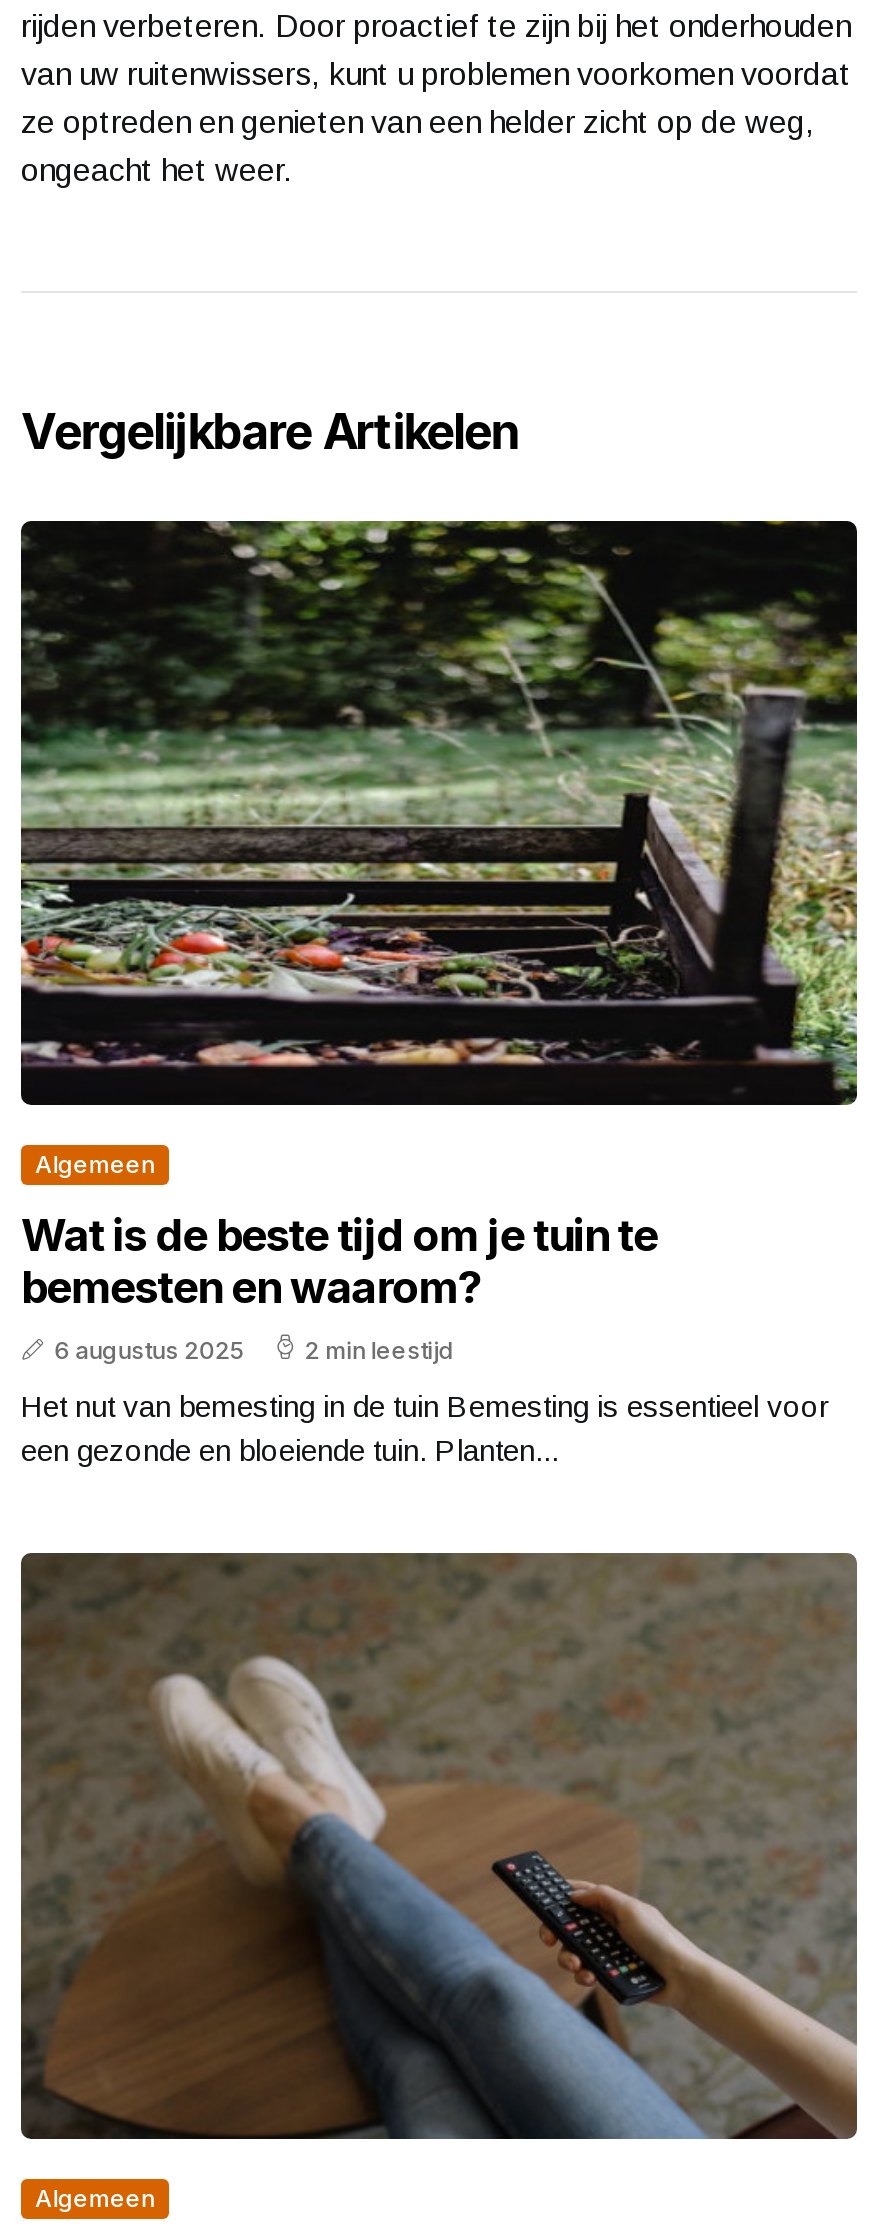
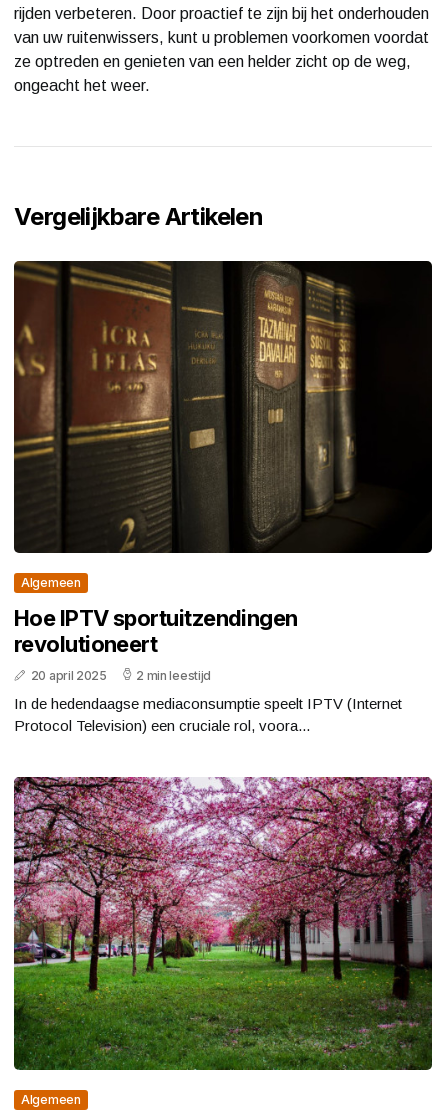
[19,519,859,1105] [image] -> [13,260,433,552] [image]
[21,1210,658,1366] Wat is de beste tijd om je tuin te | bemesten en waarom? | 6 augustus 2025 -> [14,605,298,683] Hoe IPTV sportuitzendingen | revolutioneert | 20 april 2025
[21,1390,829,1468] Het nut van bemesting in de tuin Bemesting is essentieel voor | een gezonde en bloeiende tuin. Planten... -> [14,695,402,734] In de hedendaagse mediaconsumptie speelt IPTV (Internet | Protocol Television) een cruciale rol, voora...
[21,1551,859,2141] [image] -> [14,776,432,1071] [image]

